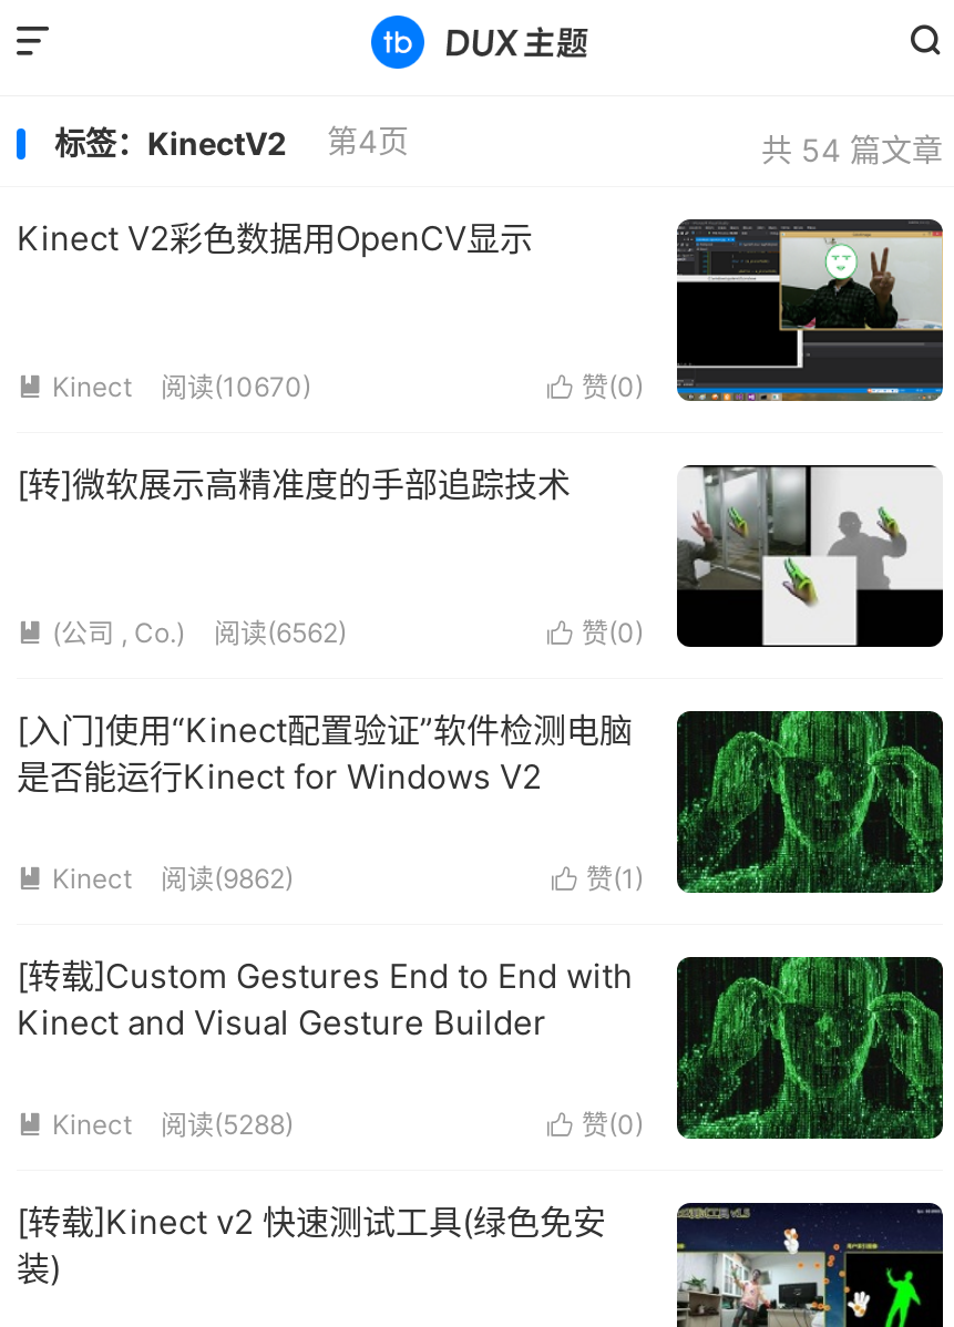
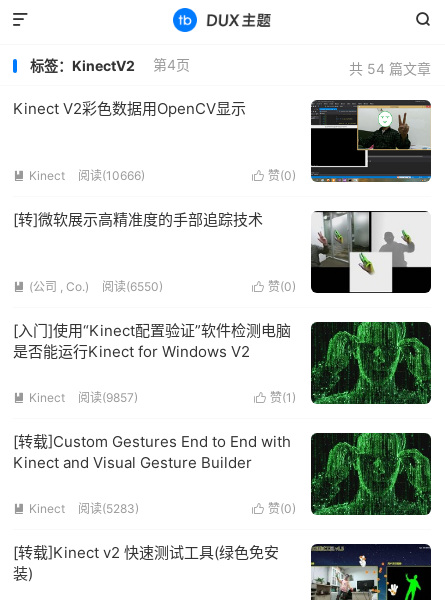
[161,370,311,403] 阅读(10670) -> [78,168,145,183] 阅读(10666)
[214,616,347,649] 阅读(6562) -> [102,279,163,294] 阅读(6550)
[161,862,294,895] 阅读(9862) -> [78,390,138,405] 阅读(9857)
[161,1108,294,1141] 阅读(5288) -> [78,501,139,516] 阅读(5283)

